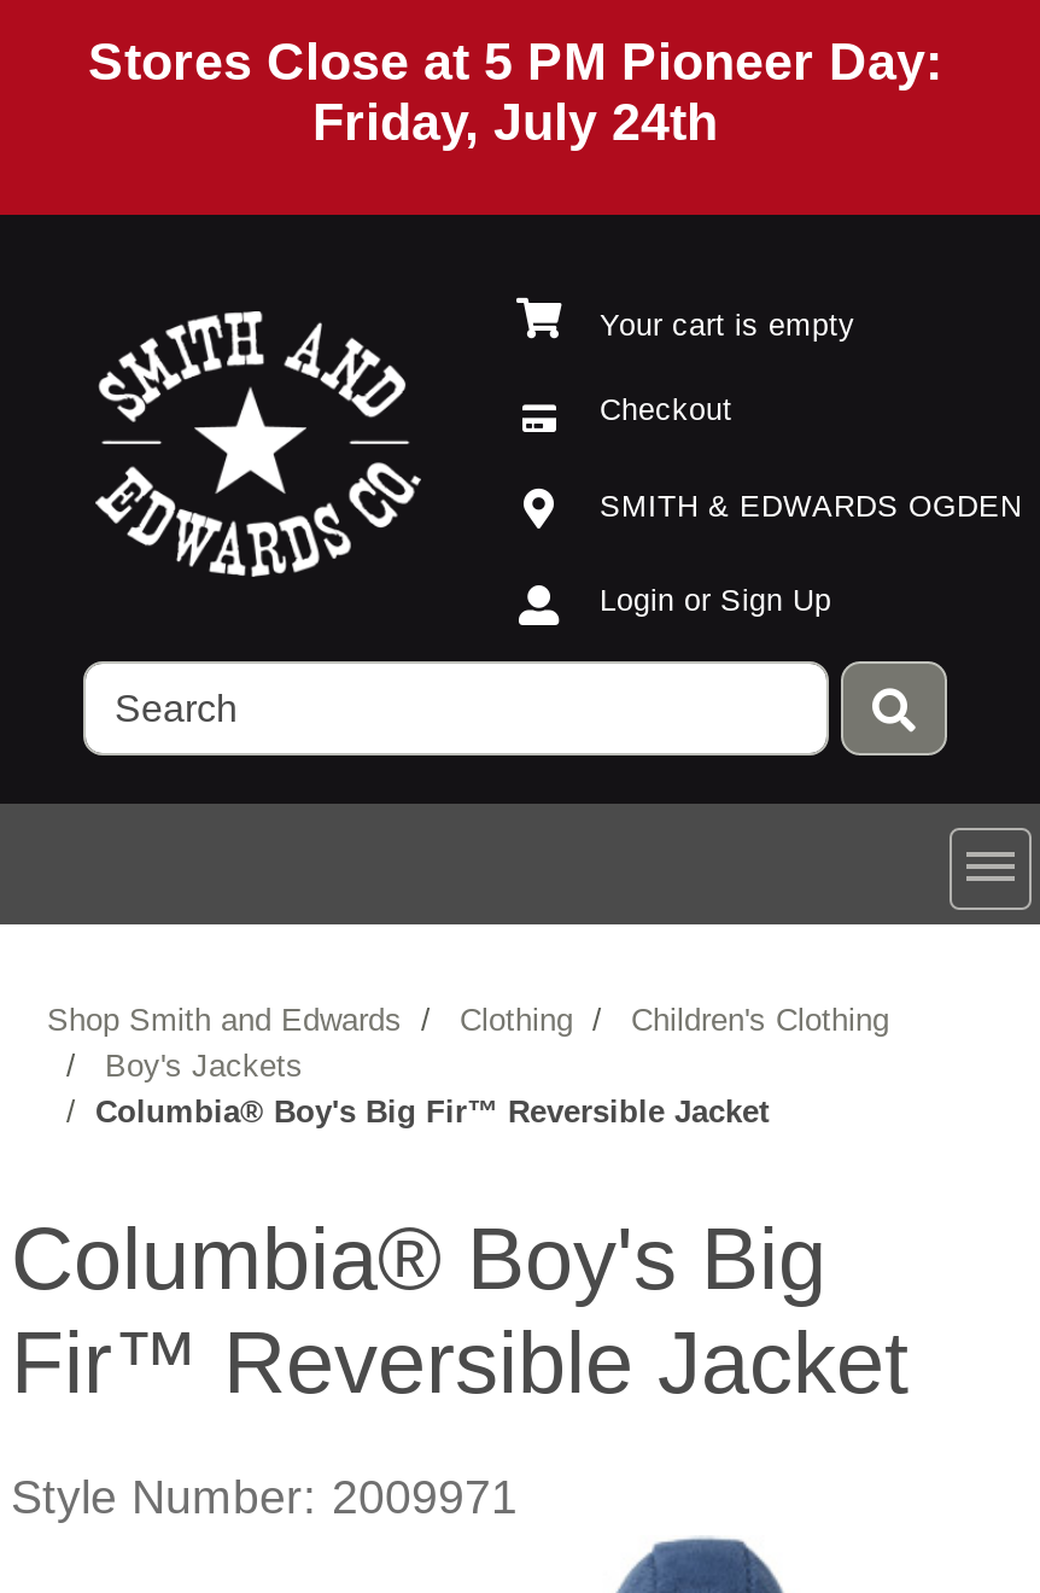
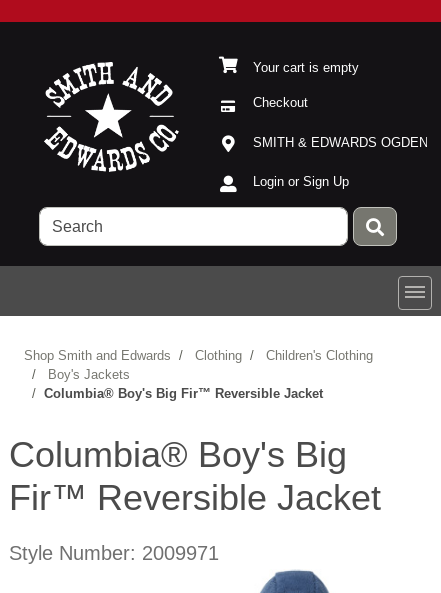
[88,31,942,152] Stores Close at 5 PM Pioneer Day: | Friday, July 24th -> none

